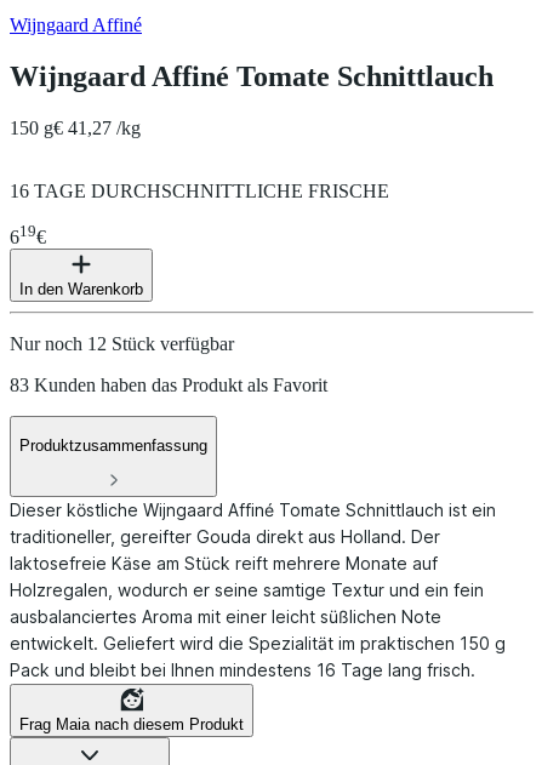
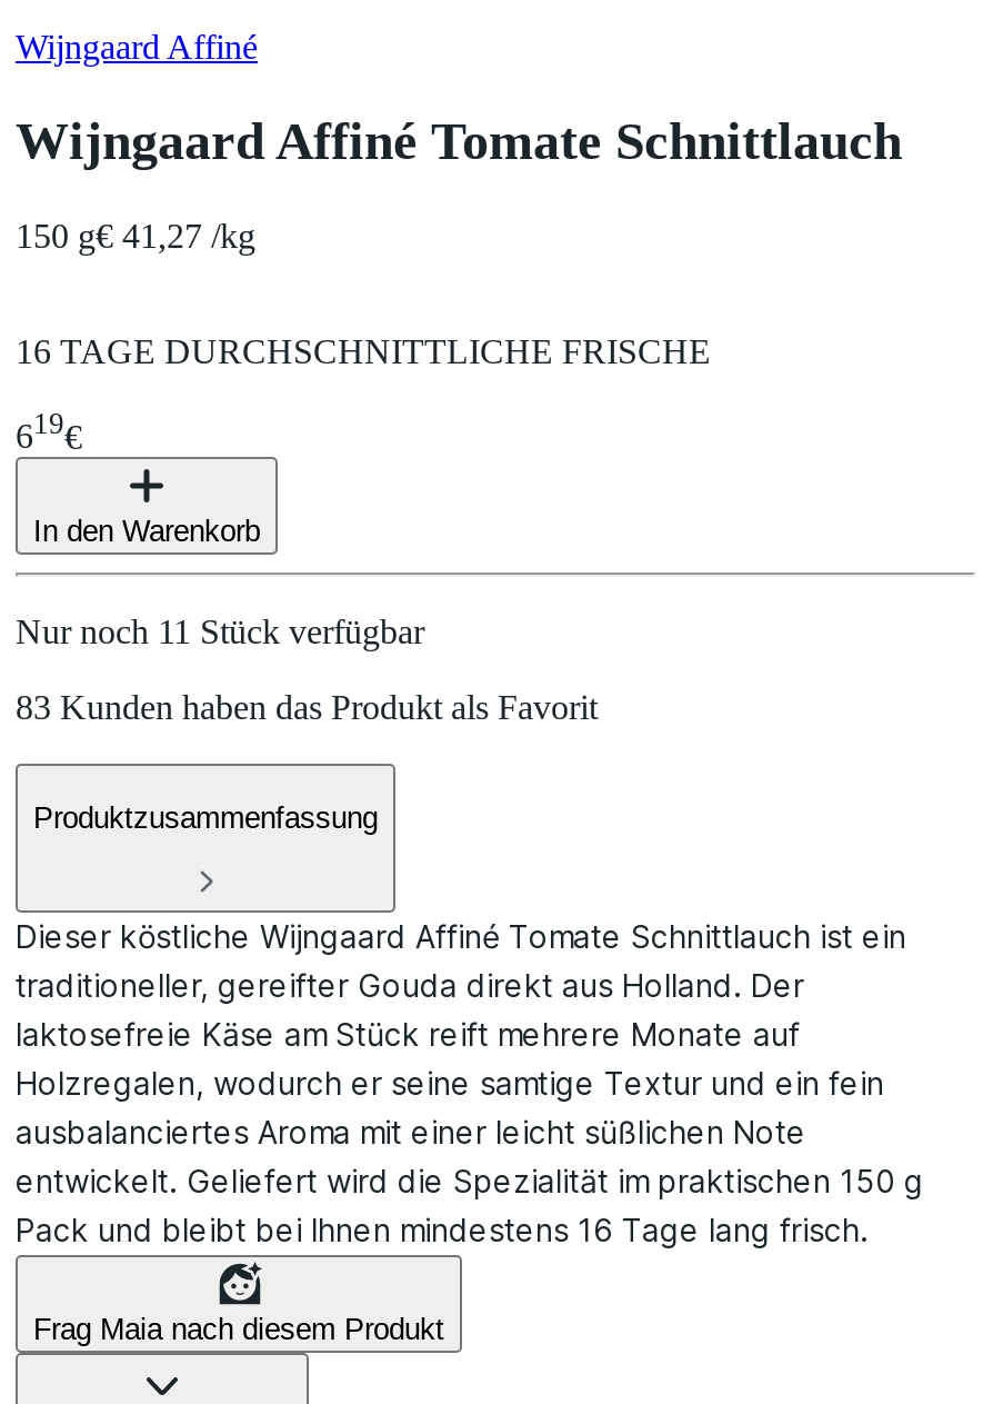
[10,334,234,355] Nur noch 12 Stück verfügbar -> [16,614,424,651] Nur noch 11 Stück verfügbar

